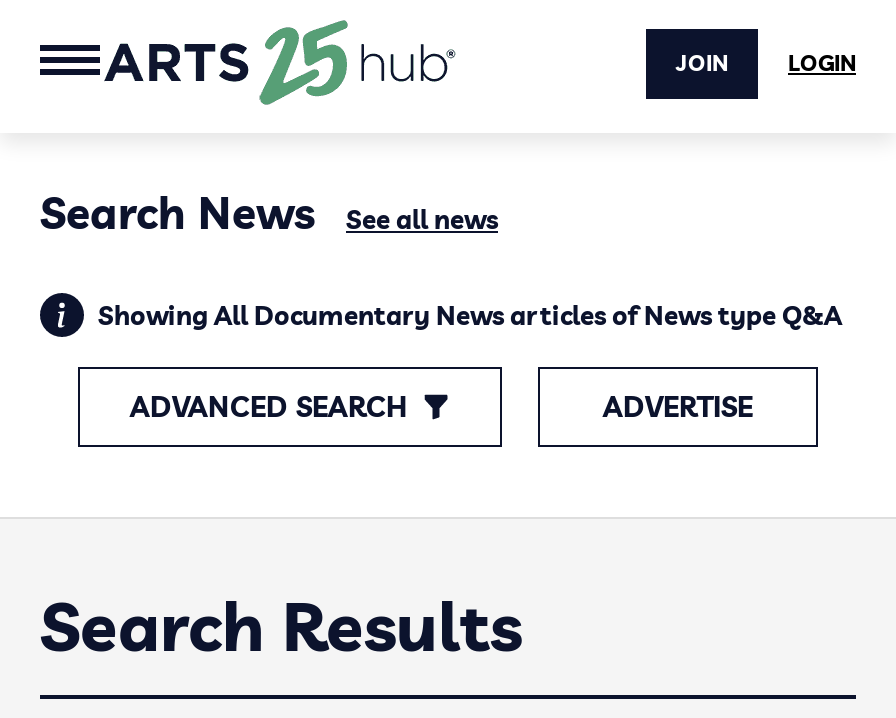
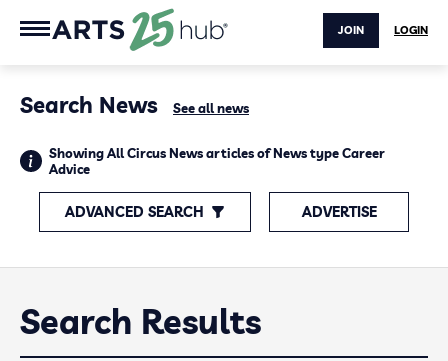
[98,299,842,331] Showing All Documentary News articles of News type Q&A -> [49,145,385,177] Showing All Circus News articles of News type Career | Advice

